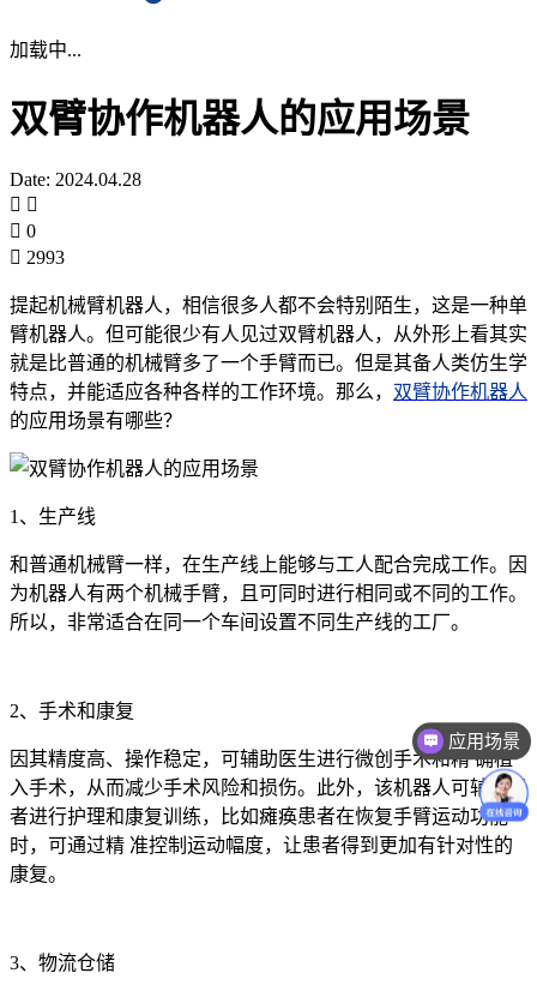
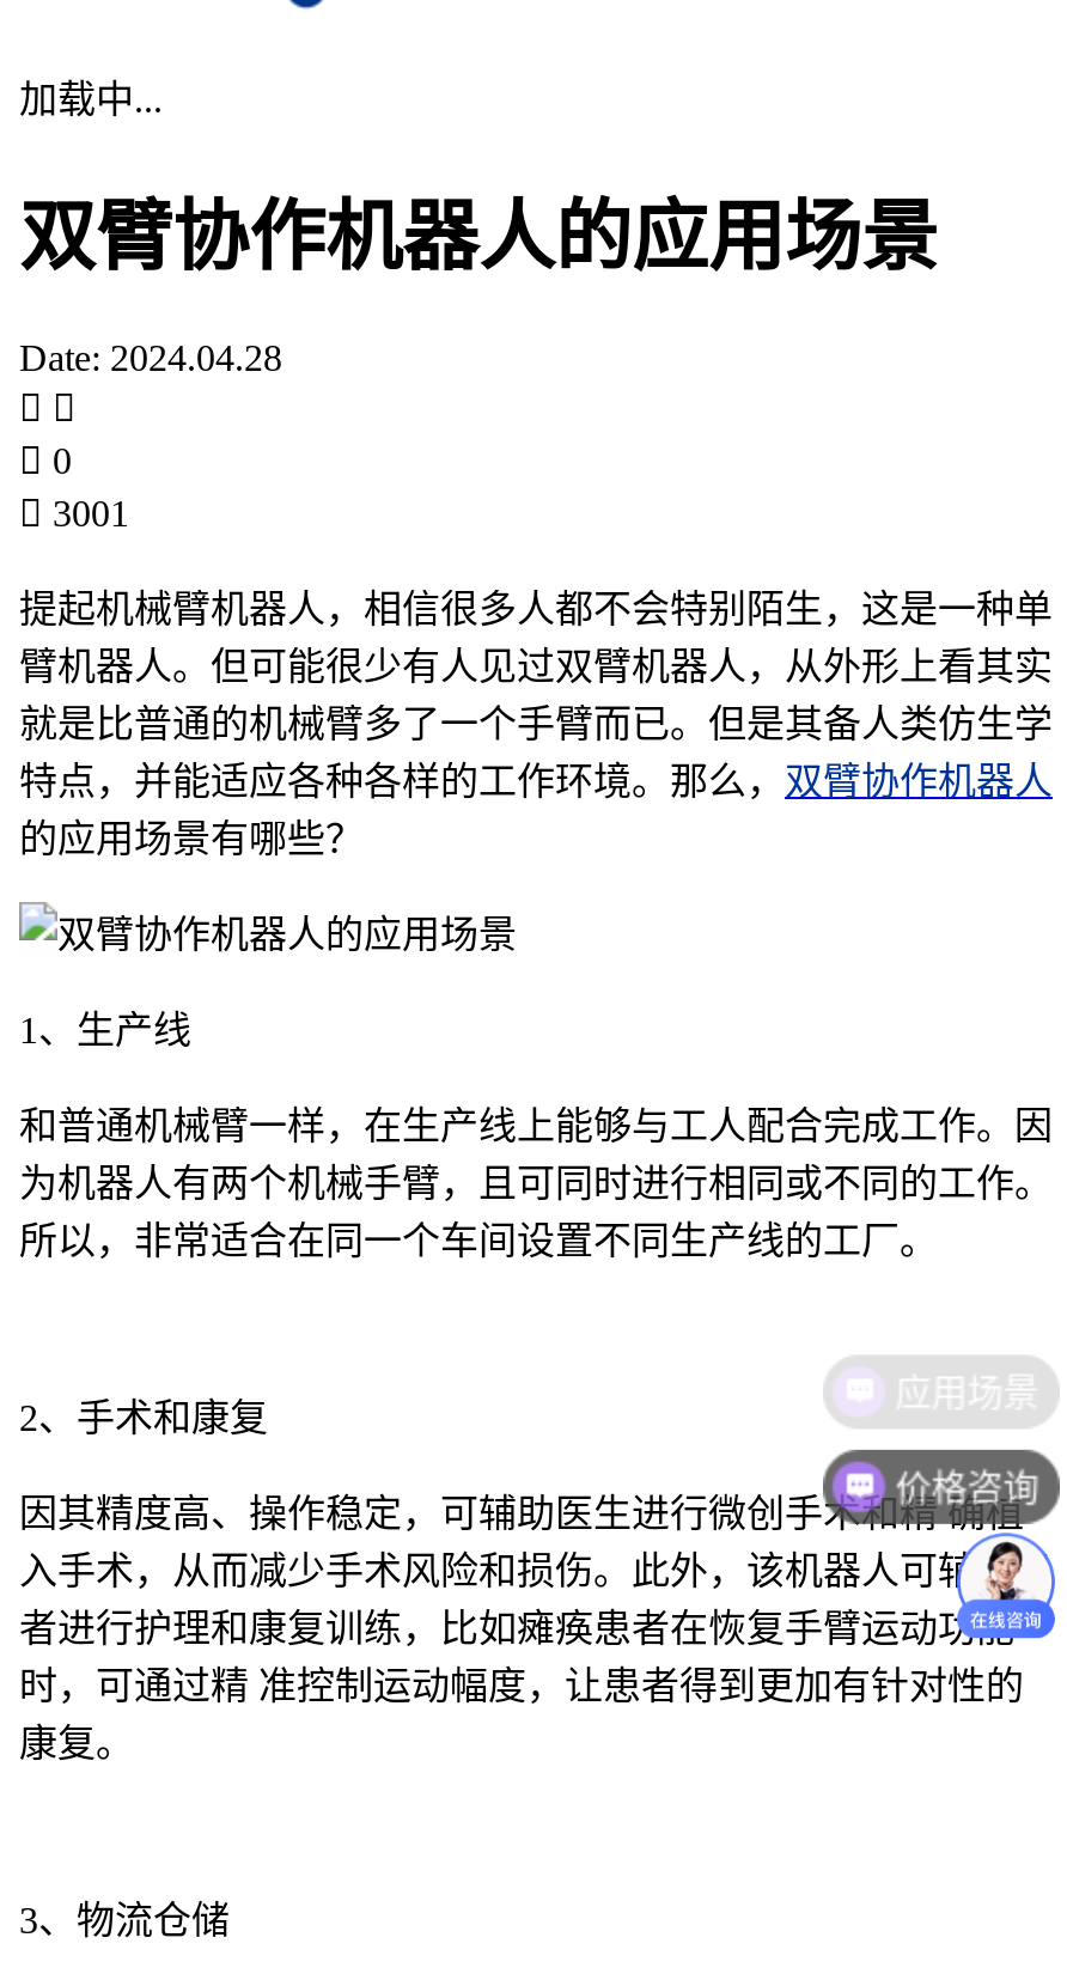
[26,247,65,267] 2993 -> [53,492,129,533] 3001
[449,731,521,751] 应用场景 -> [895,1457,1039,1498] 价格咨询

